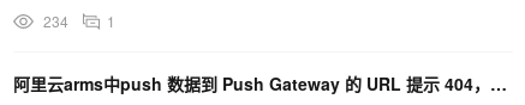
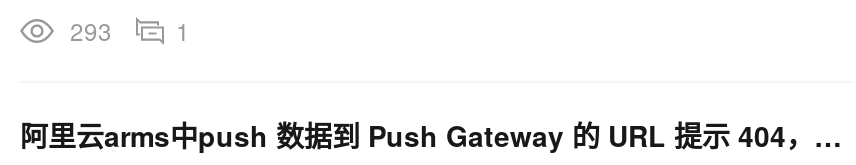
[43,11,115,31] 234 1 -> [70,13,190,47] 293 1

